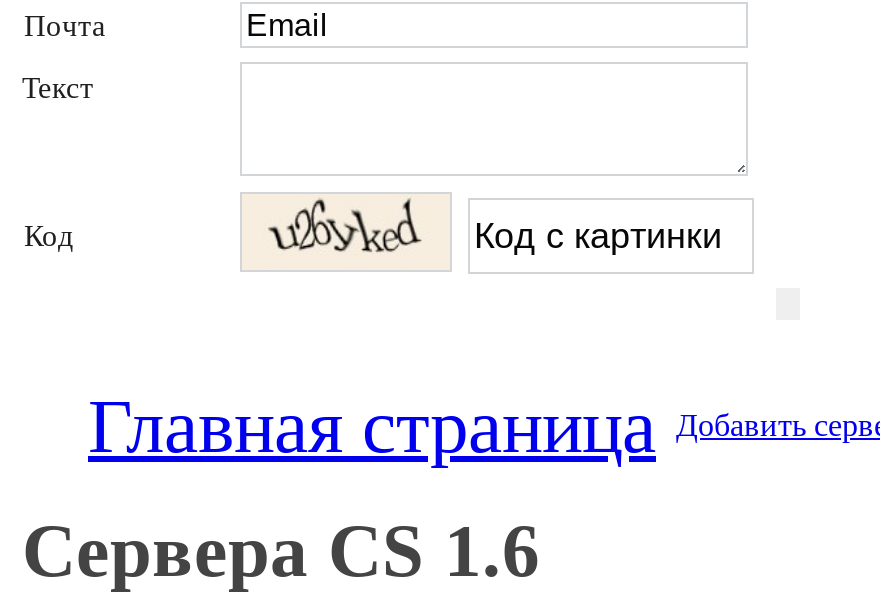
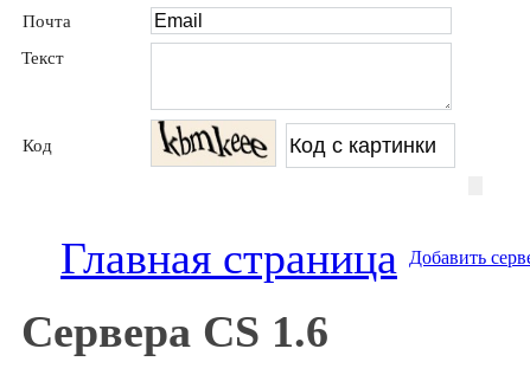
[254,194,436,258] [image] -> [158,120,268,160] [image]

